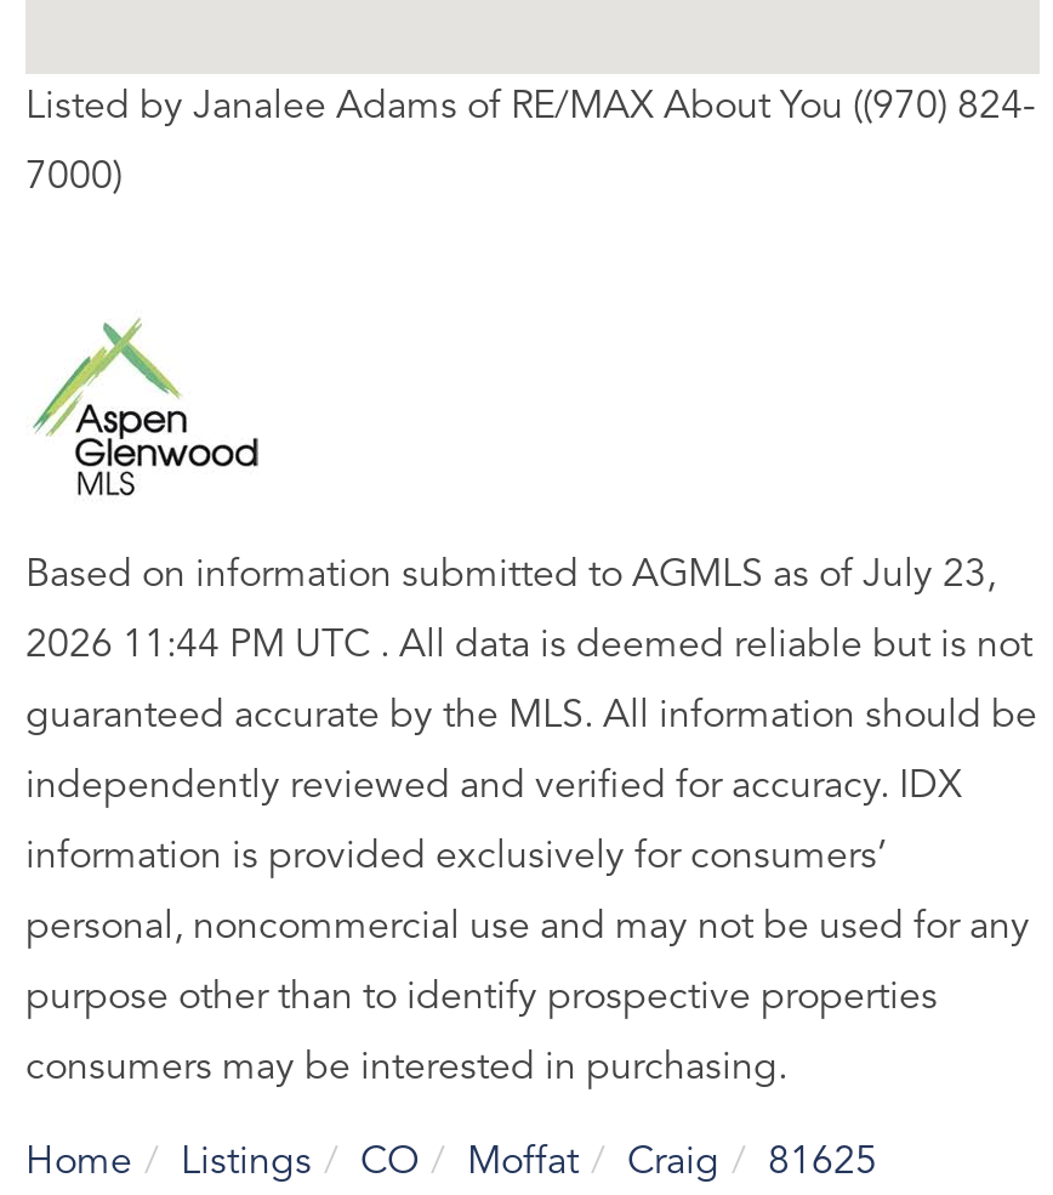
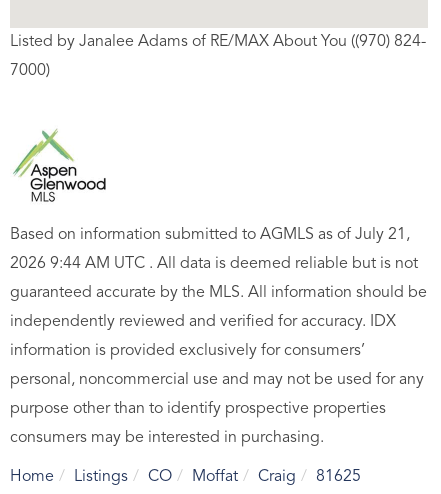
[25,556,996,595] Based on information submitted to AGMLS as of July 23, -> [10,227,410,243] Based on information submitted to AGMLS as of July 21,
[25,626,1032,665] 2026 11:44 PM UTC . All data is deemed reliable but is not -> [10,256,418,272] 2026 9:44 AM UTC . All data is deemed reliable but is not

